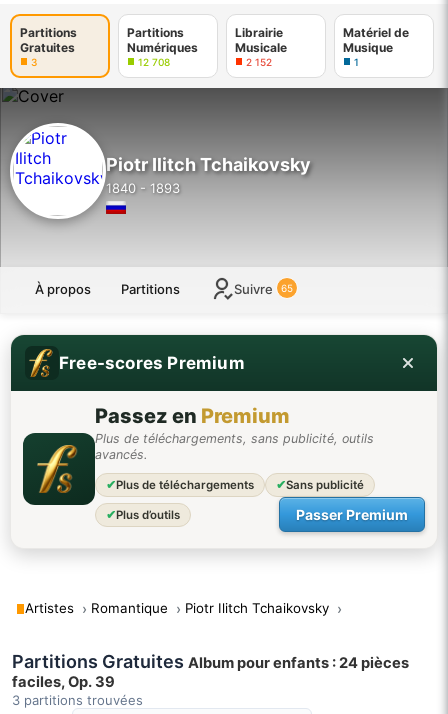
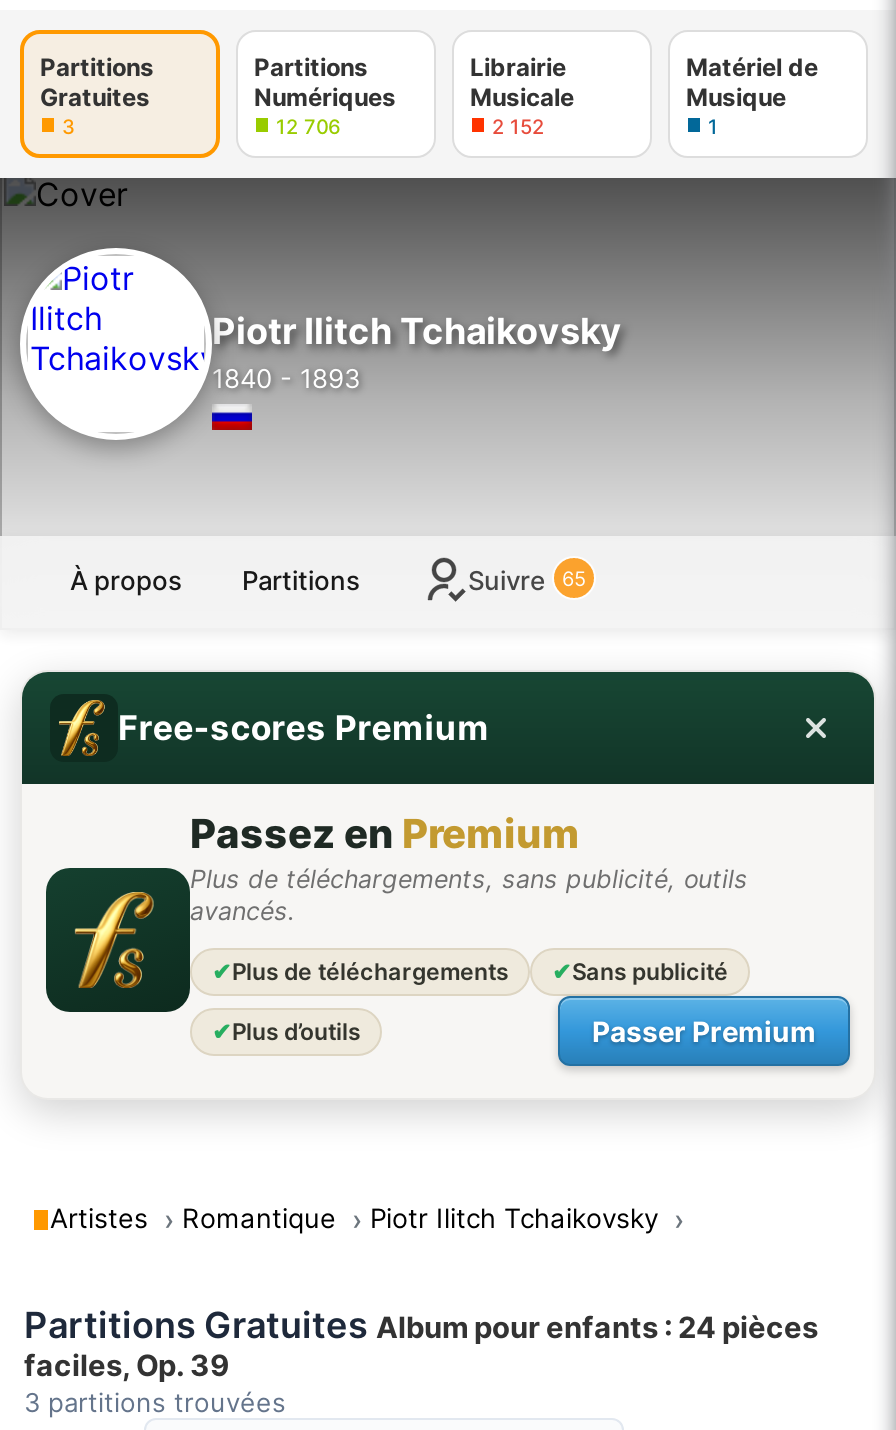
[135,55,170,67] 12 708 -> [270,113,340,137] 12 706

